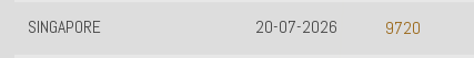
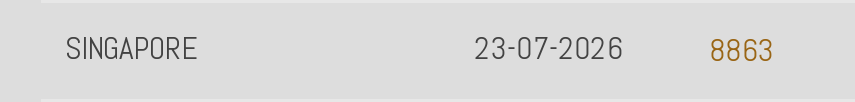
[255,17,337,39] 20-07-2026 -> [474,29,622,69] 23-07-2026
[386,17,421,39] 9720 -> [710,30,774,70] 8863

